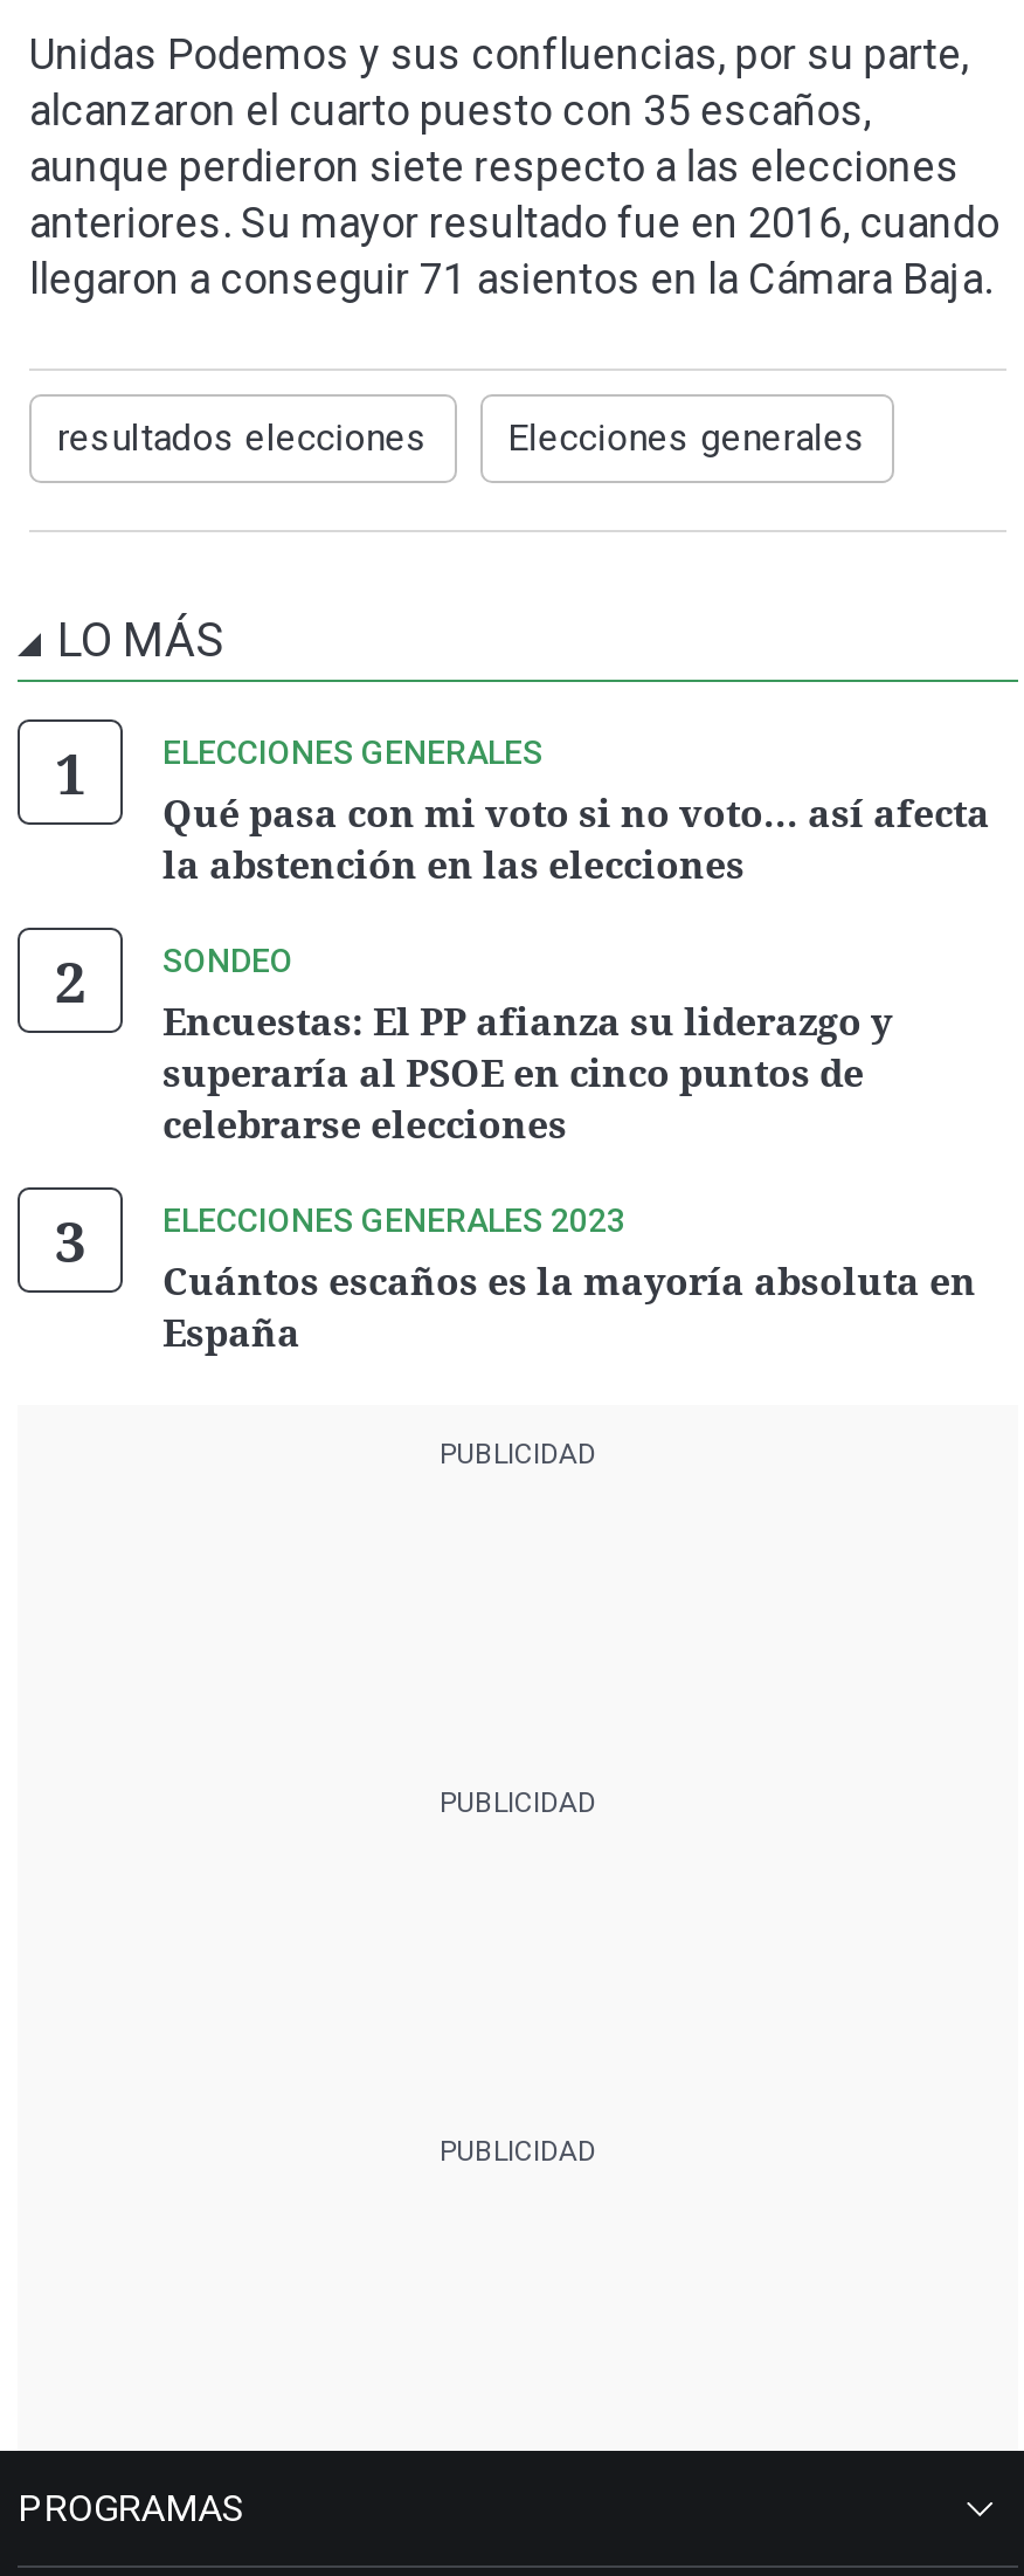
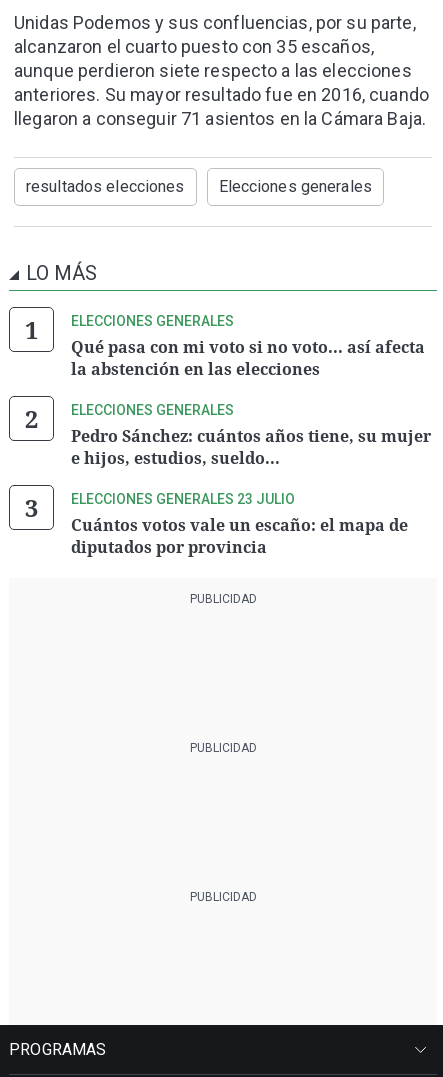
[162,942,892,1150] SONDEO | Encuestas: El PP afianza su liderazgo y | superaría al PSOE en cinco puntos de | celebrarse elecciones -> [71,402,431,469] ELECCIONES GENERALES | Pedro Sánchez: cuántos años tiene, su mujer | e hijos, estudios, sueldo...
[162,1201,976,1358] ELECCIONES GENERALES 2023 | Cuántos escaños es la mayoría absoluta en | España -> [71,491,408,558] ELECCIONES GENERALES 23 JULIO | Cuántos votos vale un escaño: el mapa de | diputados por provincia

